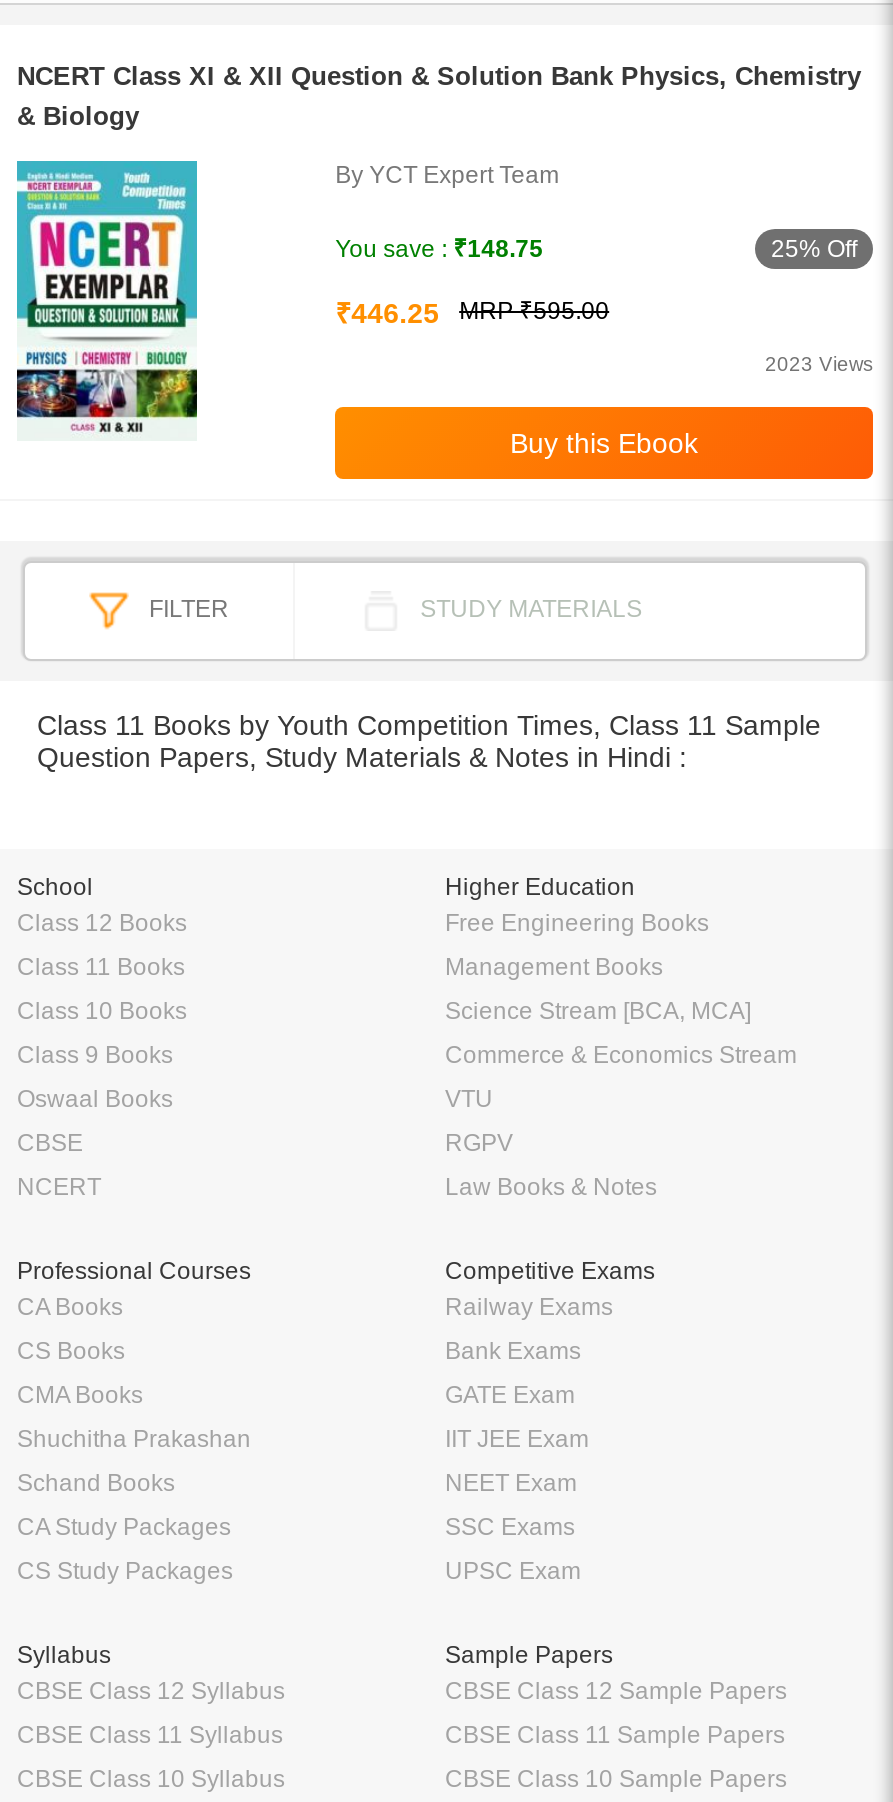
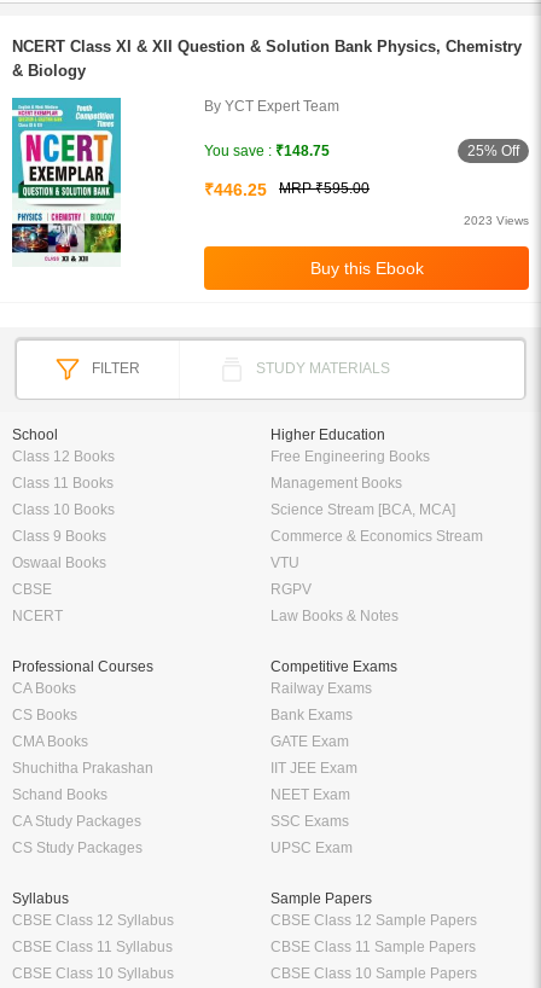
[37,709,821,773] Class 11 Books by Youth Competition Times, Class 11 Sample | Question Papers, Study Materials & Notes in Hindi : -> none

